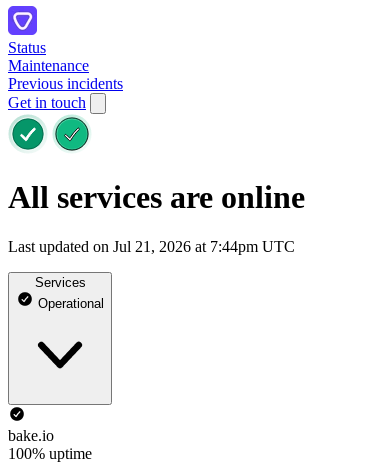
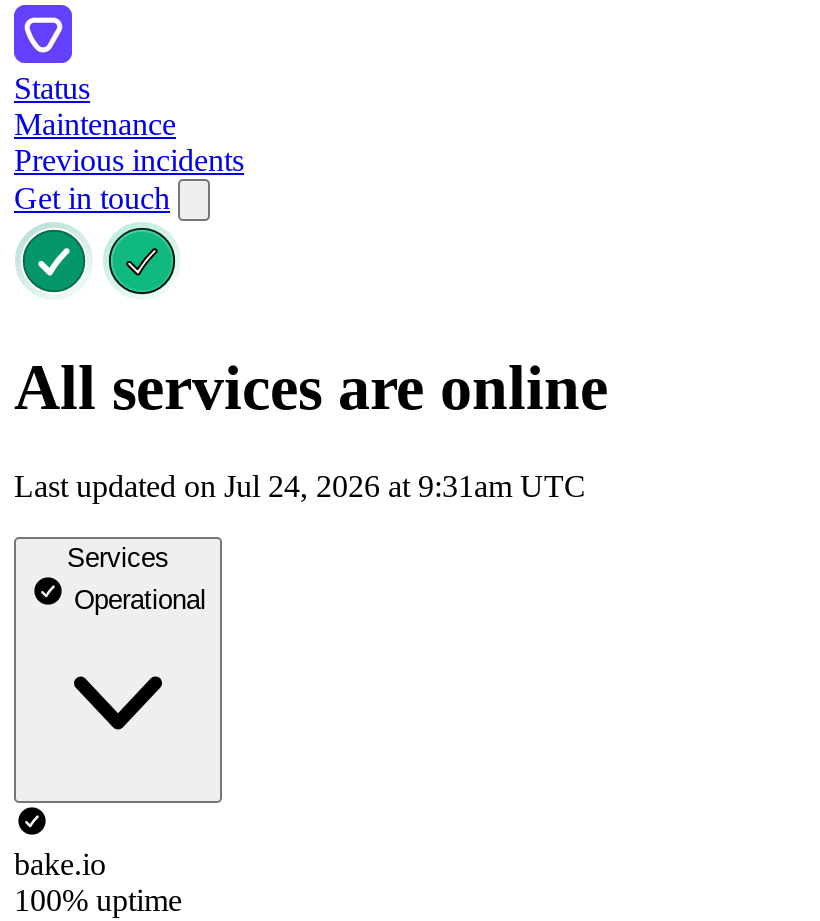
[8,238,295,255] Last updated on Jul 21, 2026 at 7:44pm UTC -> [14,469,586,503] Last updated on Jul 24, 2026 at 9:31am UTC

